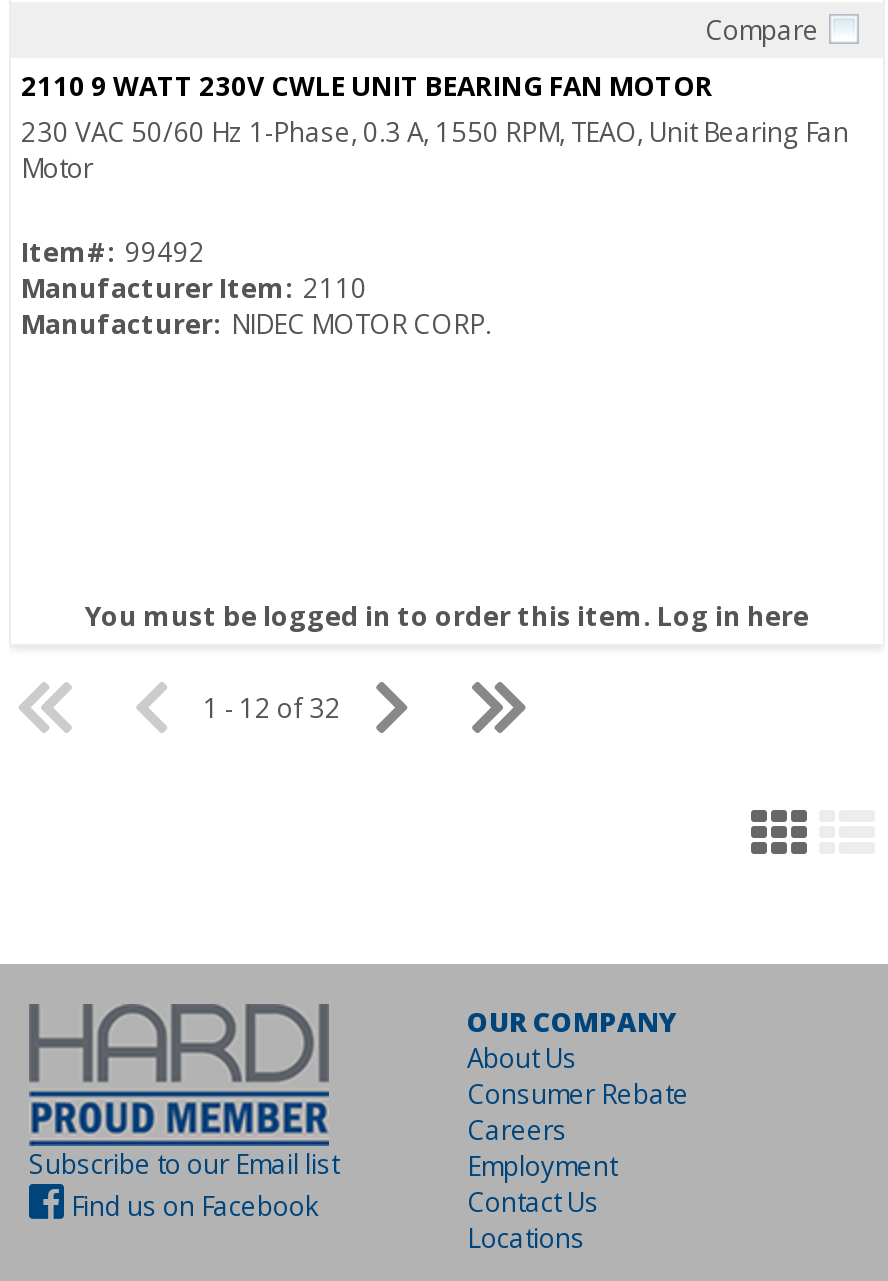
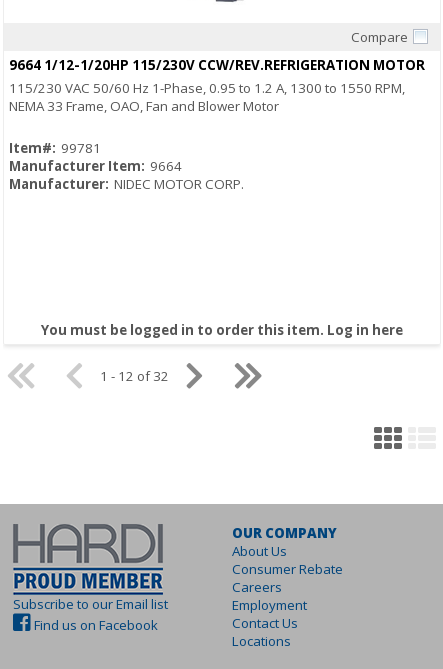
[21,68,849,186] 2110 9 WATT 230V CWLE UNIT BEARING FAN MOTOR | 230 VAC 50/60 Hz 1-Phase, 0.3 A, 1550 RPM, TEAO, Unit Bearing Fan | Motor -> [9,56,425,115] 9664 1/12-1/20HP 115/230V CCW/REV.REFRIGERATION MOTOR | 115/230 VAC 50/60 Hz 1-Phase, 0.95 to 1.2 A, 1300 to 1550 RPM, | NEMA 33 Frame, OAO, Fan and Blower Motor
[21,234,367,306] Item#: 99492 | Manufacturer Item: 2110 -> [9,139,182,175] Item#: 99781 | Manufacturer Item: 9664

